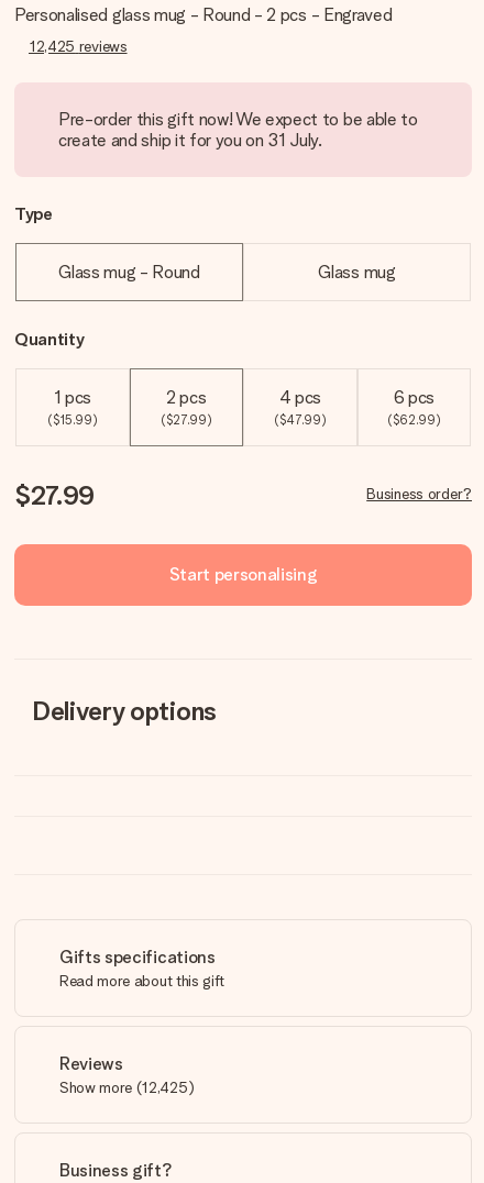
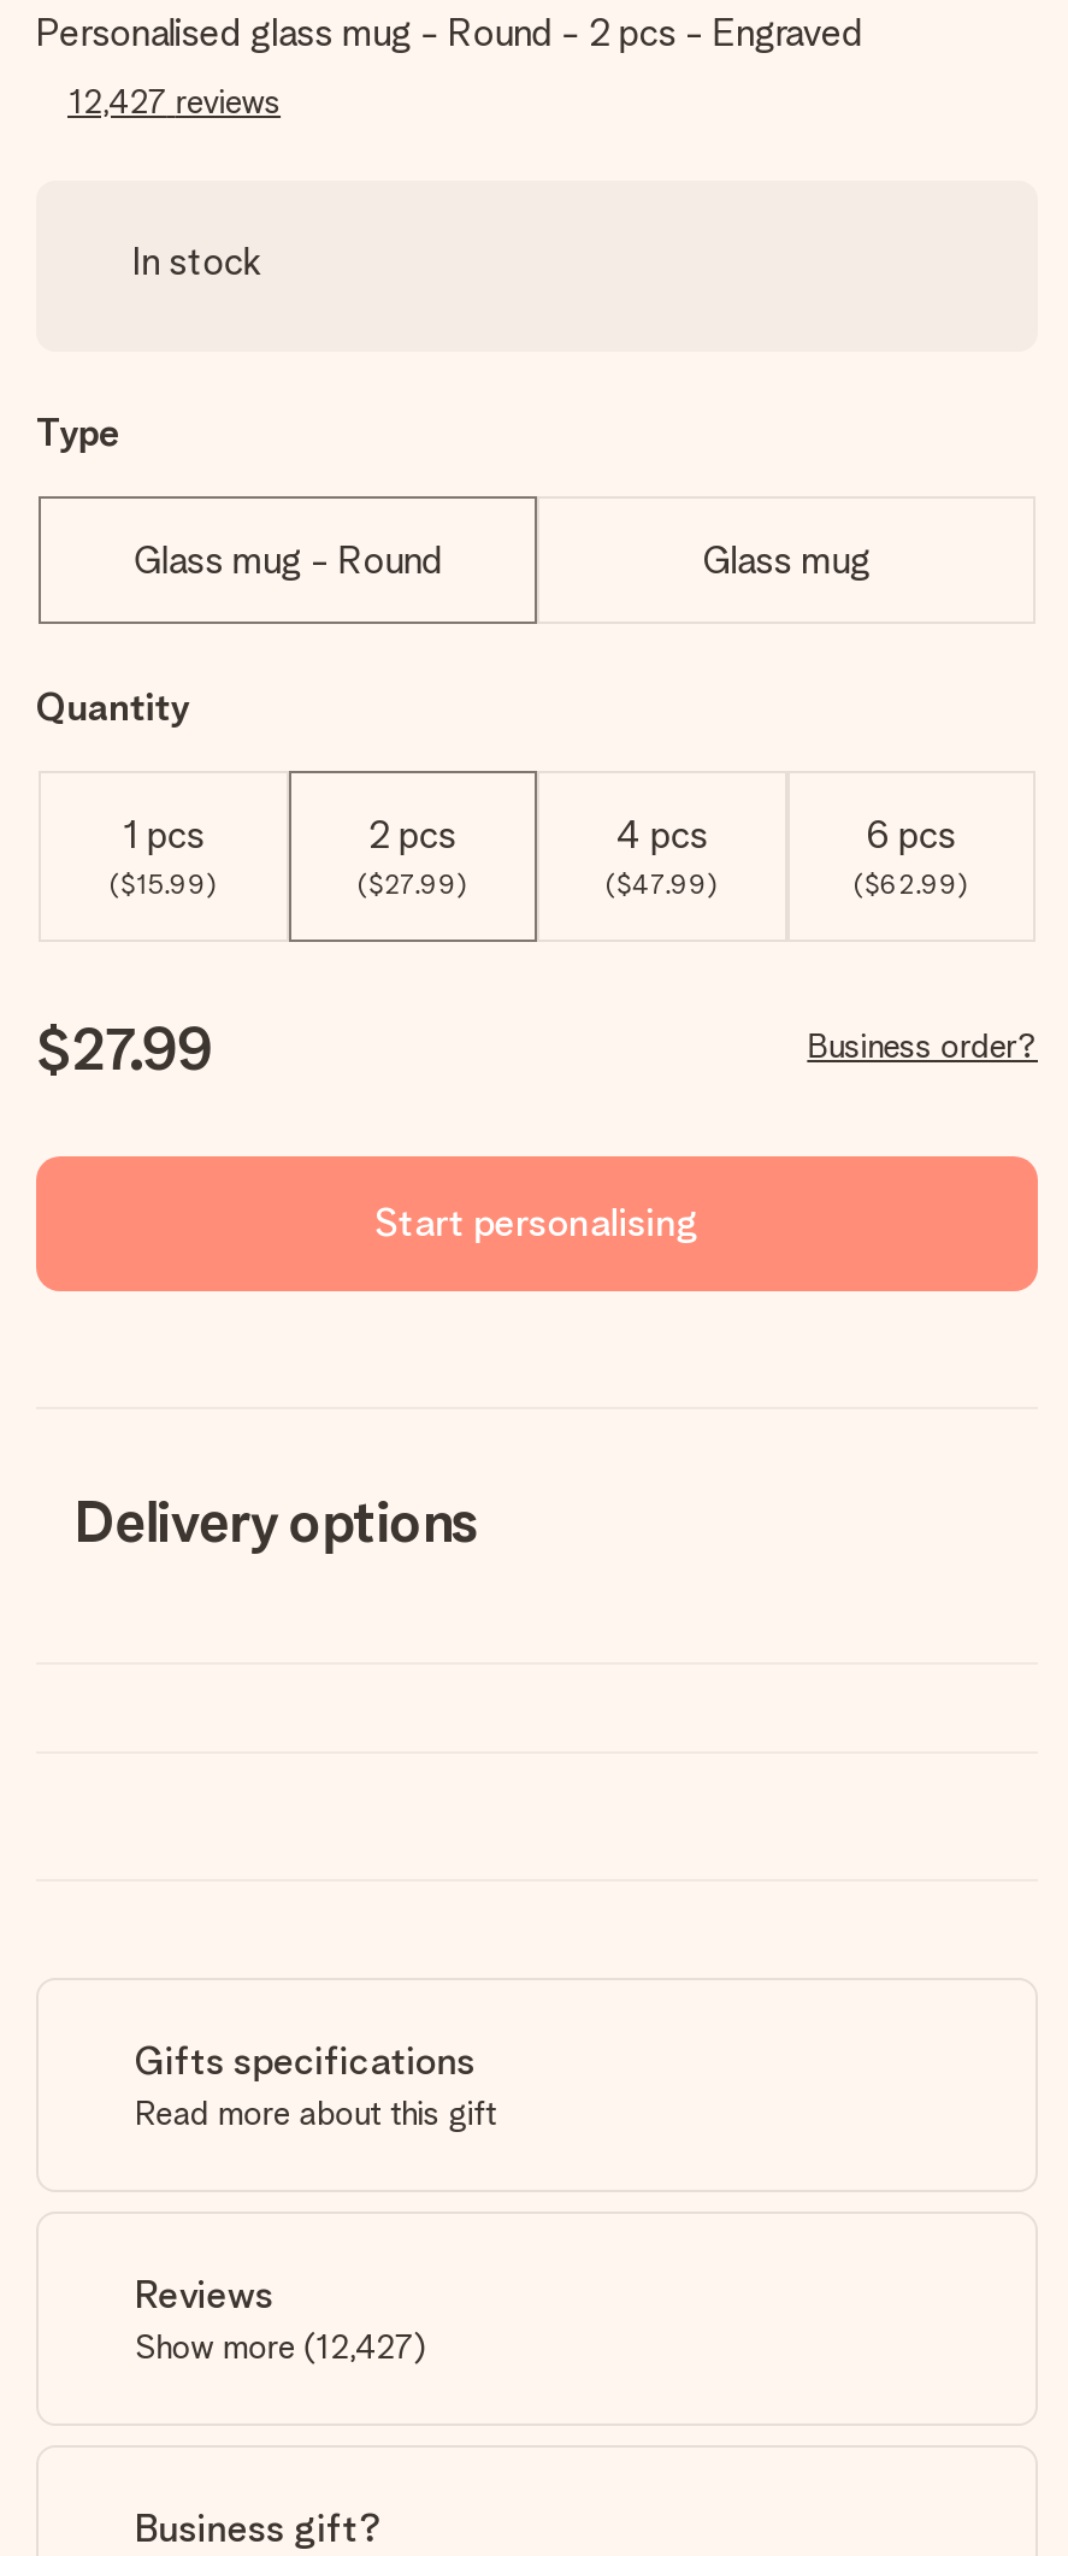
[29,37,127,55] 12,425 reviews -> [67,82,281,120] 12,427 reviews
[58,109,418,151] Pre-order this gift now! We expect to be able to | create and ship it for you on 31 July. -> [132,238,261,284] In stock
[59,1079,194,1096] Show more (12,425) -> [135,2327,427,2366] Show more (12,427)

